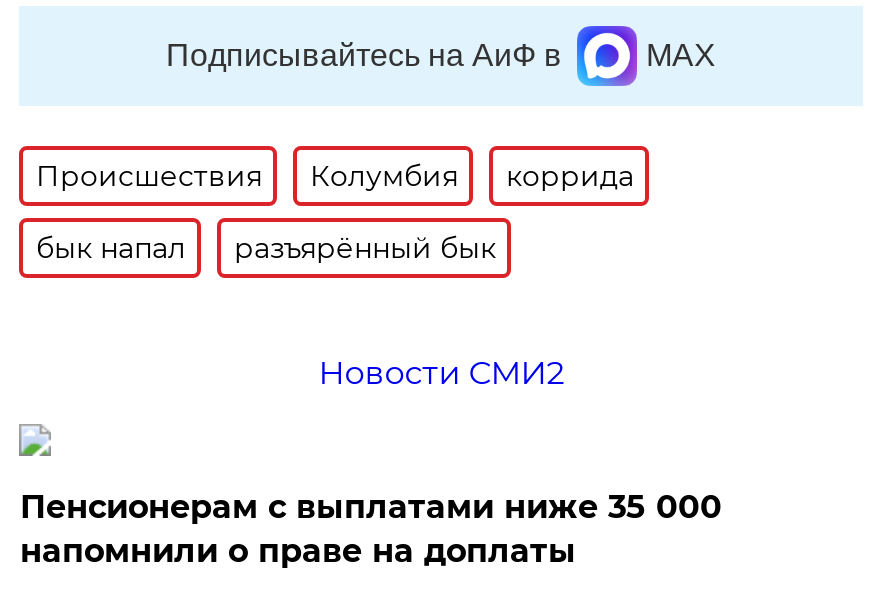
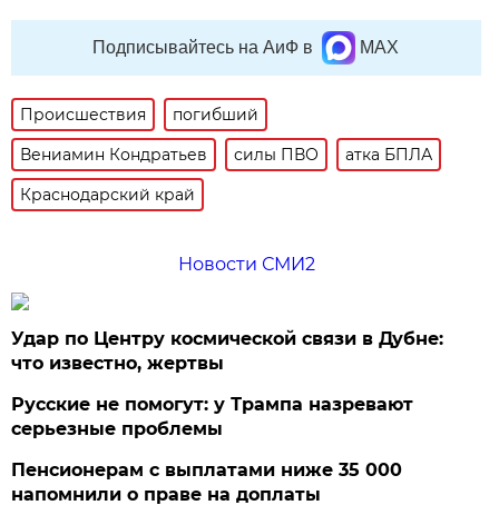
[36,158,634,266] Колумбия | коррида | бык напал | разъярённый бык -> [20,105,433,205] погибший | Вениамин Кондратьев | силы ПВО | атка БПЛА | Краснодарский край
none -> [12,328,444,439] Удар по Центру космической связи в Дубне: | что известно, жертвы | Русские не помогут: у Трампа назревают | серьезные проблемы

